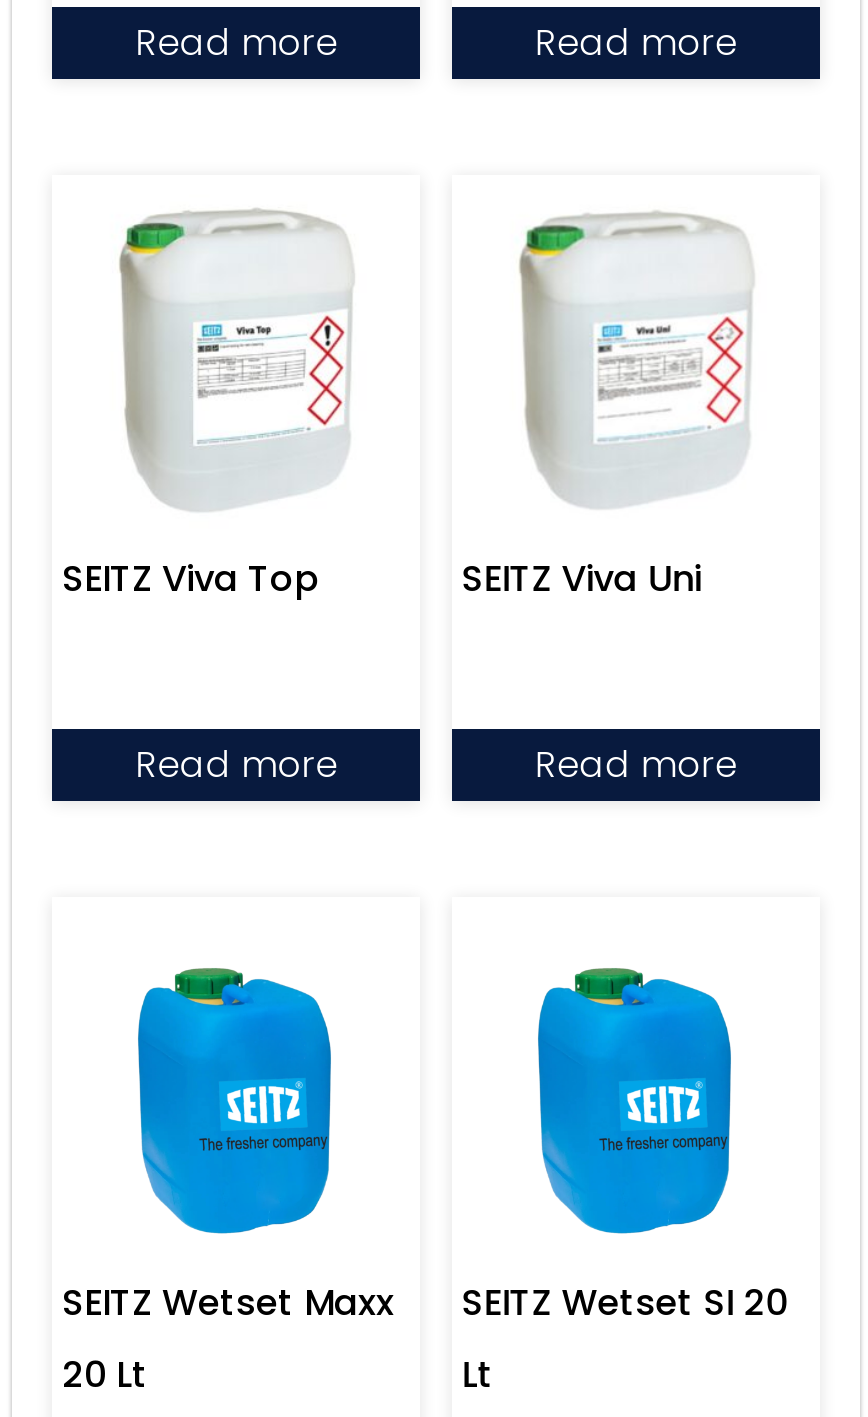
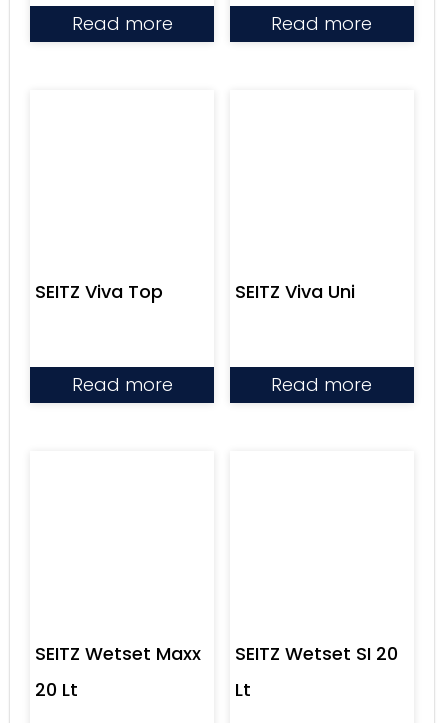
[118,209,352,511] [image] -> none
[518,211,752,507] [image] -> none
[136,967,334,1235] [image] -> none
[536,967,734,1235] [image] -> none

